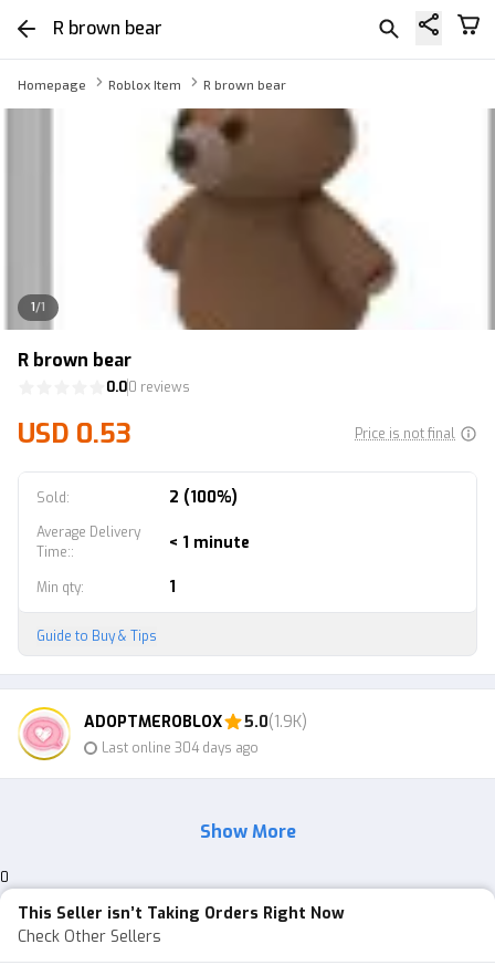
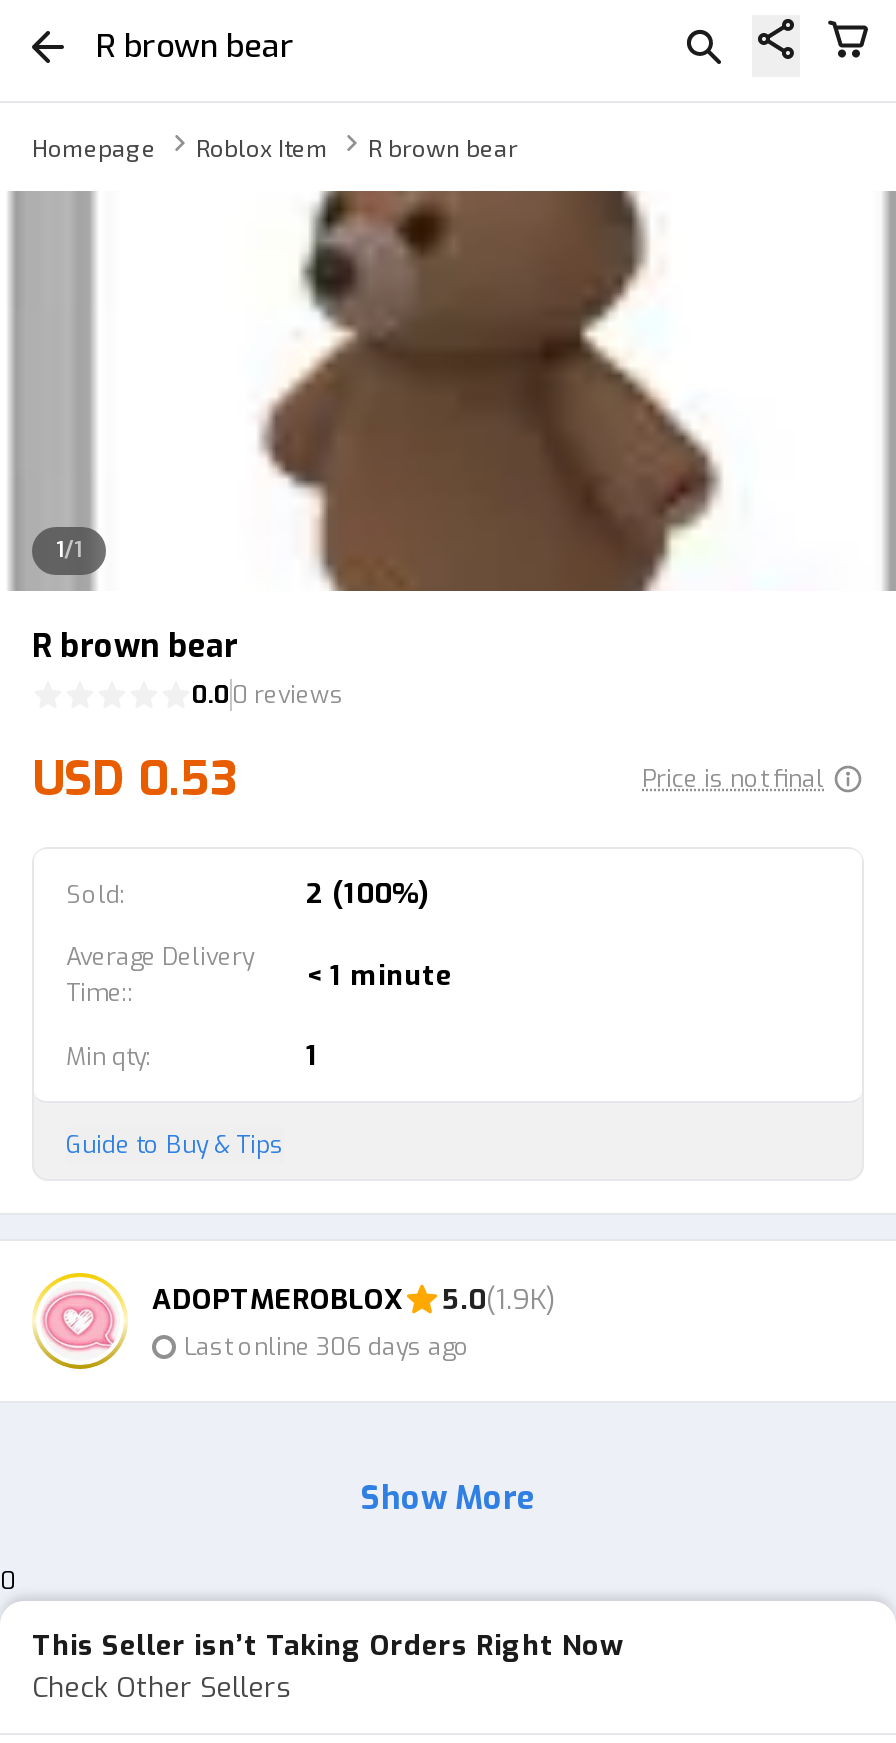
[102,739,259,756] Last online 304 days ago -> [184,1330,470,1362] Last online 306 days ago

